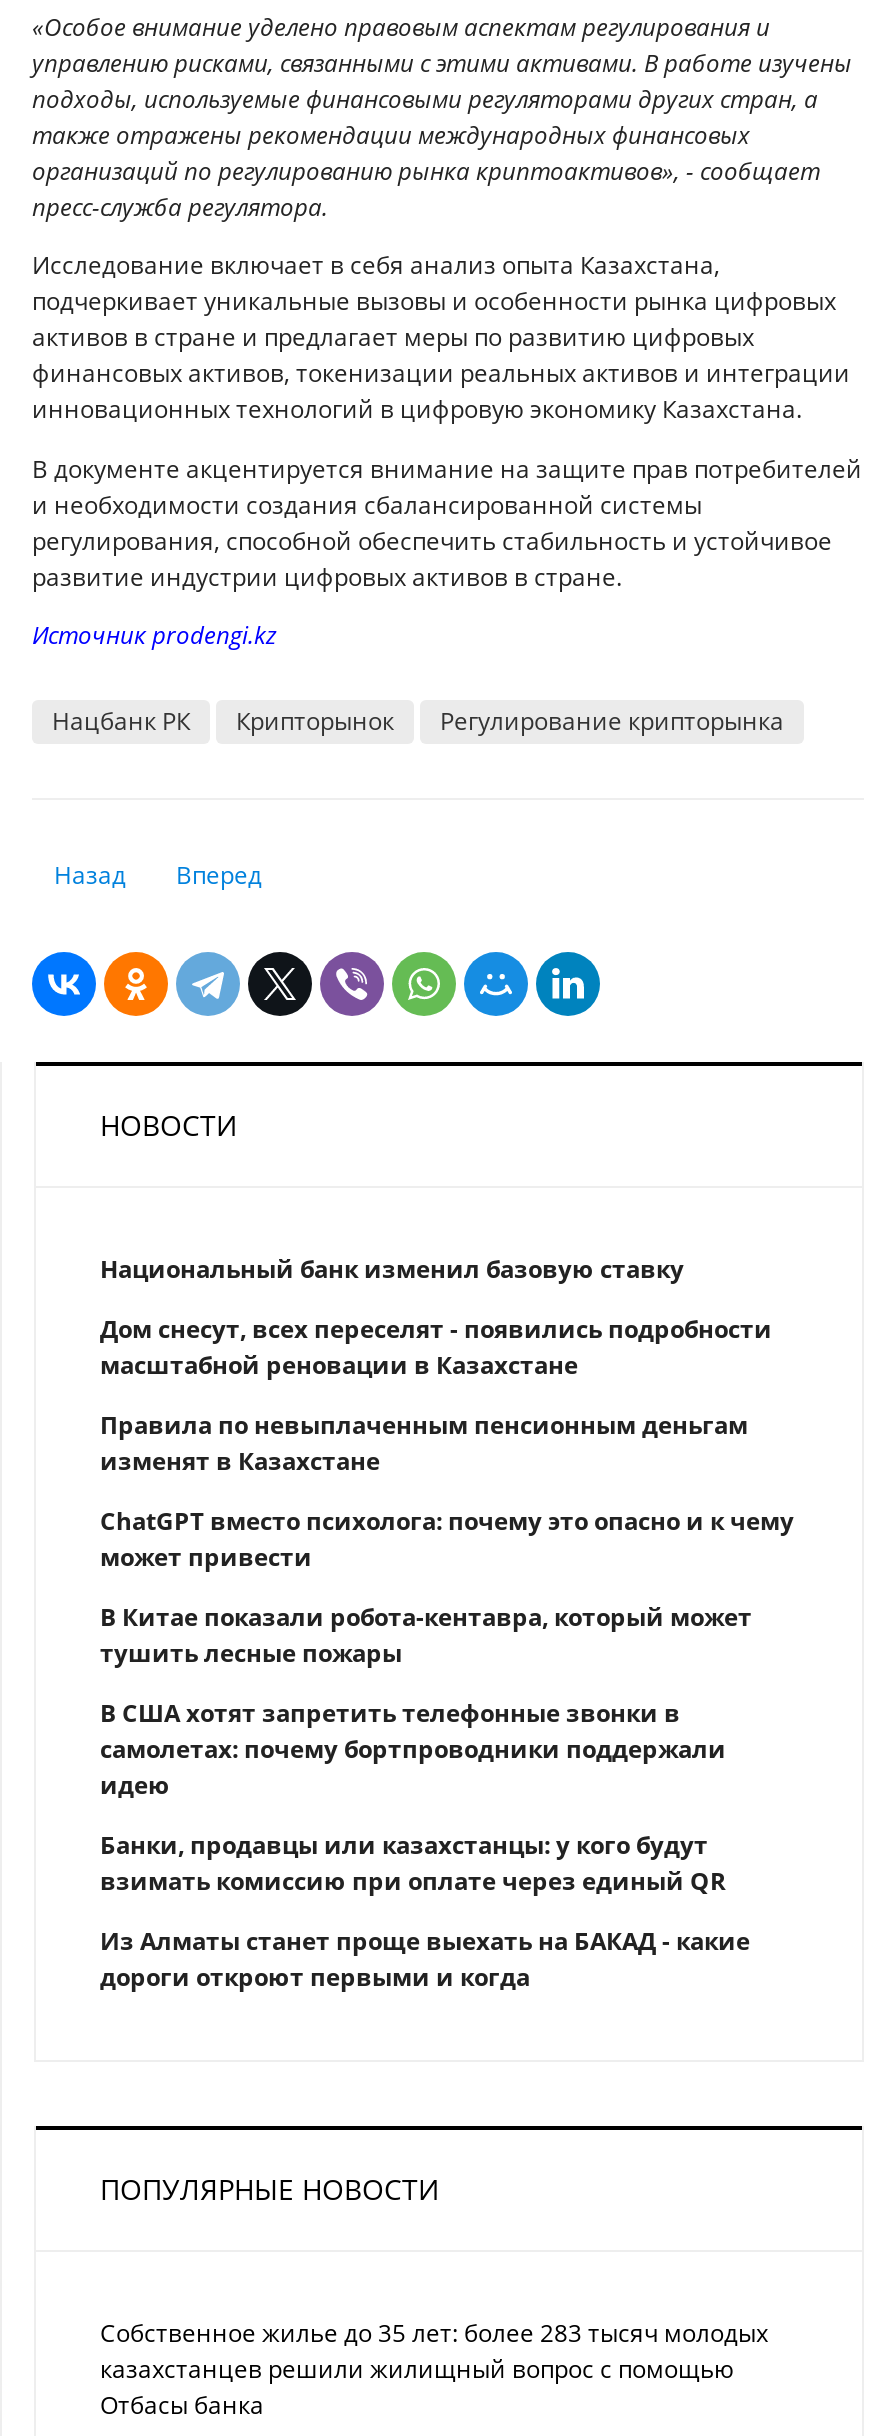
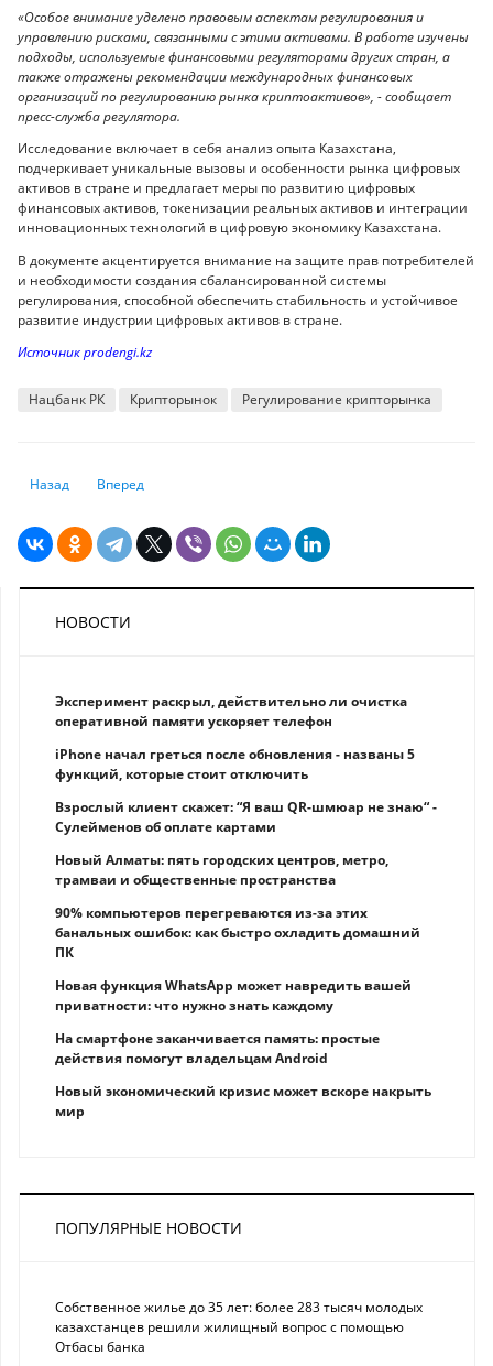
[100,1253,684,1287] Национальный банк изменил базовую ставку -> [55,692,407,731] Эксперимент раскрыл, действительно ли очистка | оперативной памяти ускоряет телефон
[100,1313,772,1383] Дом снесут, всех переселят - появились подробности | масштабной реновации в Казахстане -> [55,745,415,784] iPhone начал греться после обновления - названы 5 | функций, которые стоит отключить
[100,1409,748,1479] Правила по невыплаченным пенсионным деньгам | изменят в Казахстане -> [55,798,437,837] Взрослый клиент скажет: “Я ваш QR-шмюар не знаю“ - | Сулейменов об оплате картами
[100,1505,794,1575] ChatGPT вместо психолога: почему это опасно и к чему | может привести -> [55,851,388,889] Новый Алматы: пять городских центров, метро, | трамваи и общественные пространства
[100,1601,752,1671] В Китае показали робота-кентавра, который может | тушить лесные пожары -> [55,904,420,962] 90% компьютеров перегреваются из-за этих | банальных ошибок: как быстро охладить домашний | ПК
[100,1697,726,1803] В США хотят запретить телефонные звонки в | самолетах: почему бортпроводники поддержали | идею -> [55,976,412,1015] Новая функция WhatsApp может навредить вашей | приватности: что нужно знать каждому
[100,1829,726,1899] Банки, продавцы или казахстанцы: у кого будут | взимать комиссию при оплате через единый QR -> [55,1029,380,1068] На смартфоне заканчивается память: простые | действия помогут владельцам Android
[100,1925,750,1995] Из Алматы станет проще выехать на БАКАД - какие | дороги откроют первыми и когда -> [55,1082,431,1121] Новый экономический кризис может вскоре накрыть | мир

